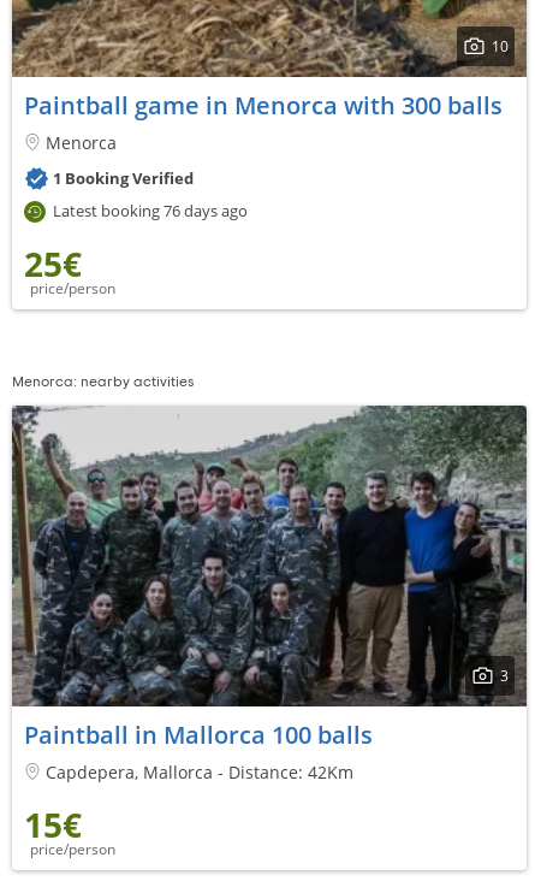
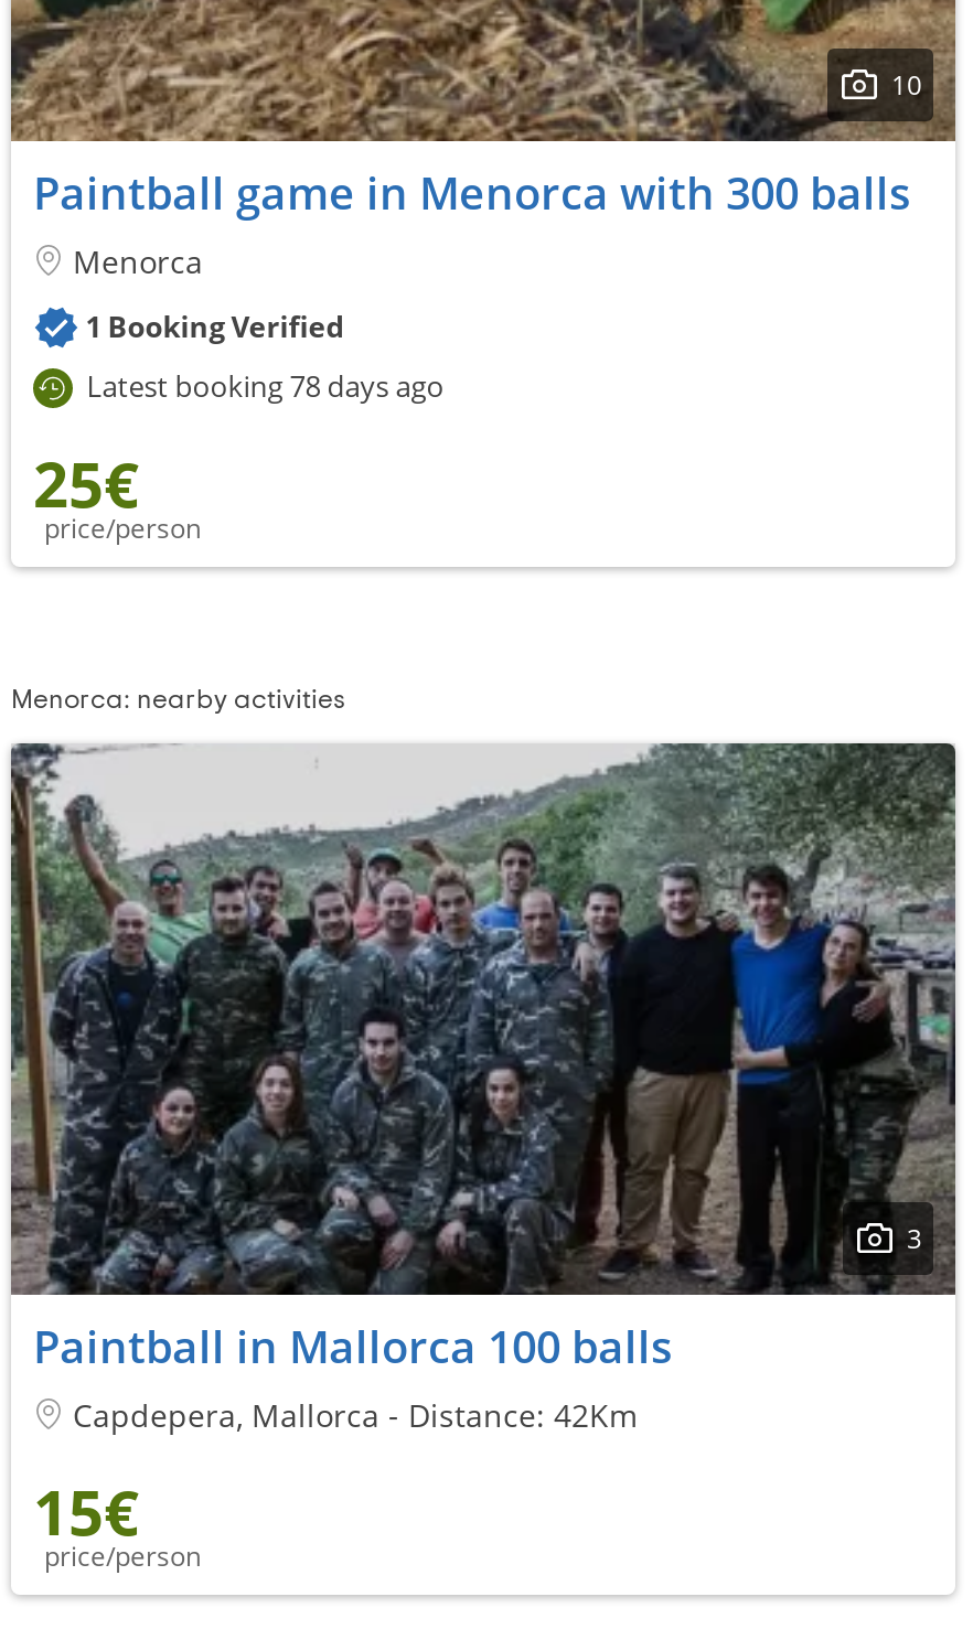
[53,200,248,221] Latest booking 76 days ago -> [86,366,444,406] Latest booking 78 days ago

